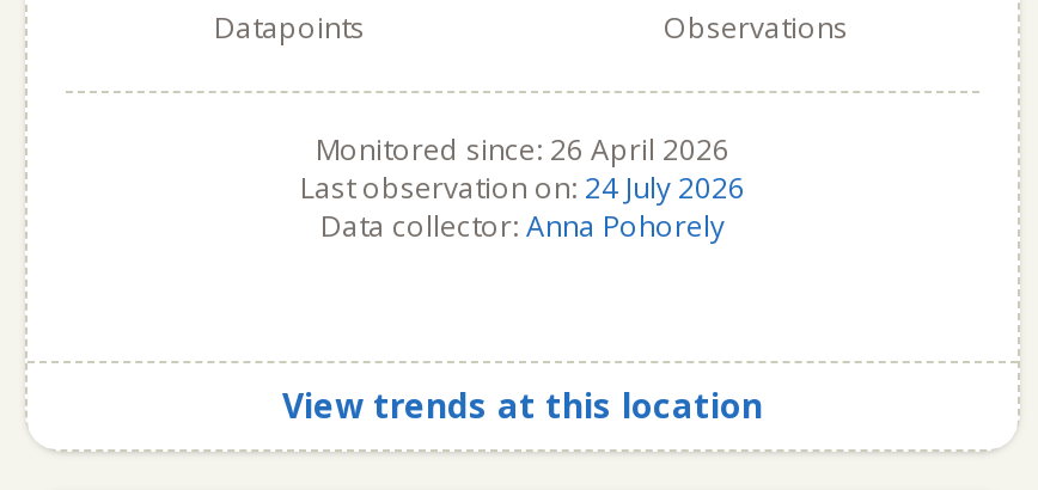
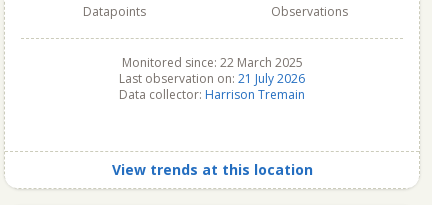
[316,129,729,170] Monitored since: 26 April 2026 -> [121,54,302,71] Monitored since: 22 March 2025
[300,167,745,208] Last observation on: 24 July 2026 -> [119,70,305,87] Last observation on: 21 July 2026
[320,206,725,246] Data collector: Anna Pohorely -> [119,86,305,103] Data collector: Harrison Tremain

